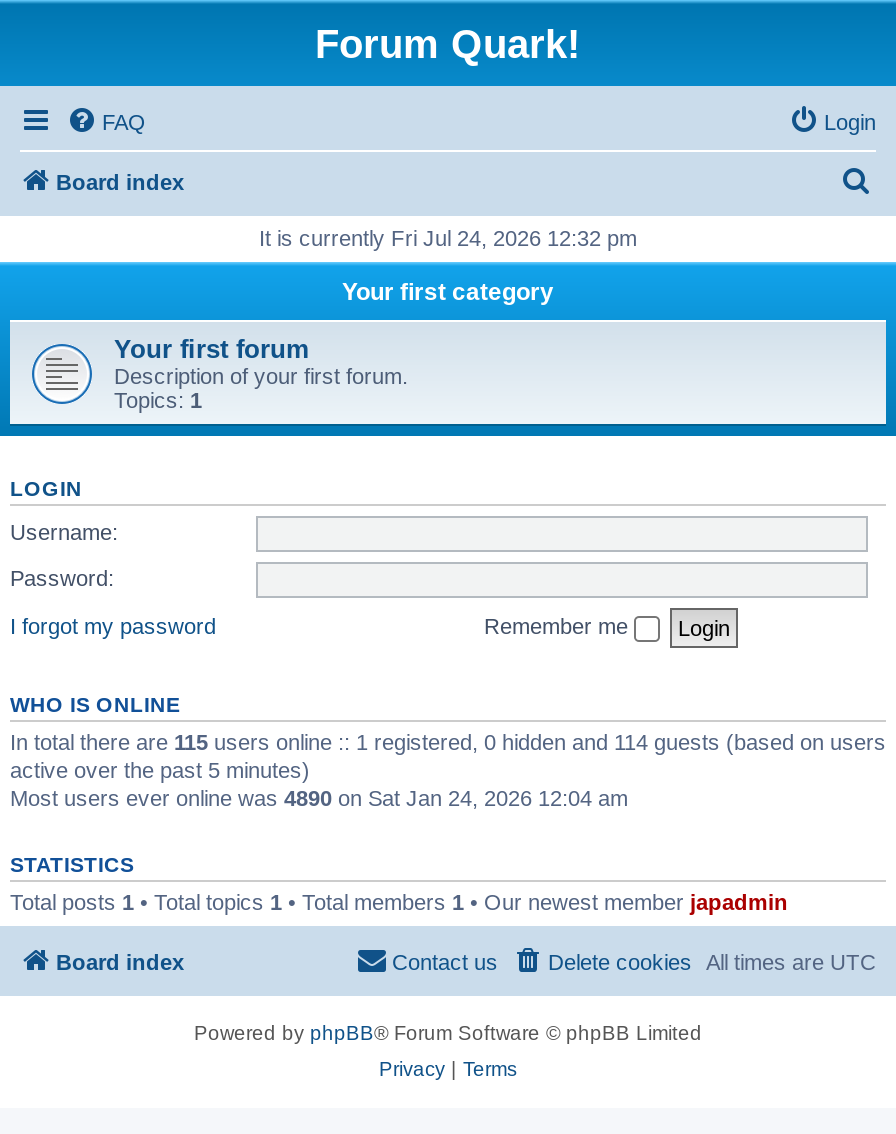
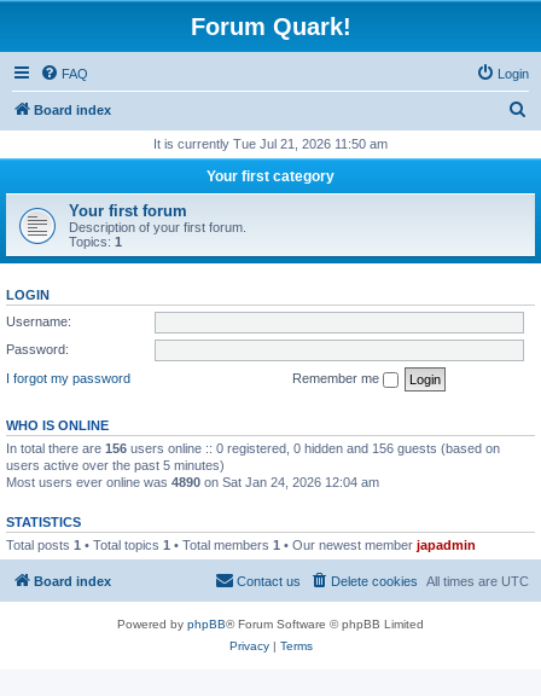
[259,226,637,250] It is currently Fri Jul 24, 2026 12:32 pm -> [153,137,388,151] It is currently Tue Jul 21, 2026 11:50 am
[10,729,886,781] In total there are 115 users online :: 1 registered, 0 hidden and 114 guests (based on users | active over the past 5 minutes) -> [6,440,500,472] In total there are 156 users online :: 0 registered, 0 hidden and 156 guests (based on | users active over the past 5 minutes)

